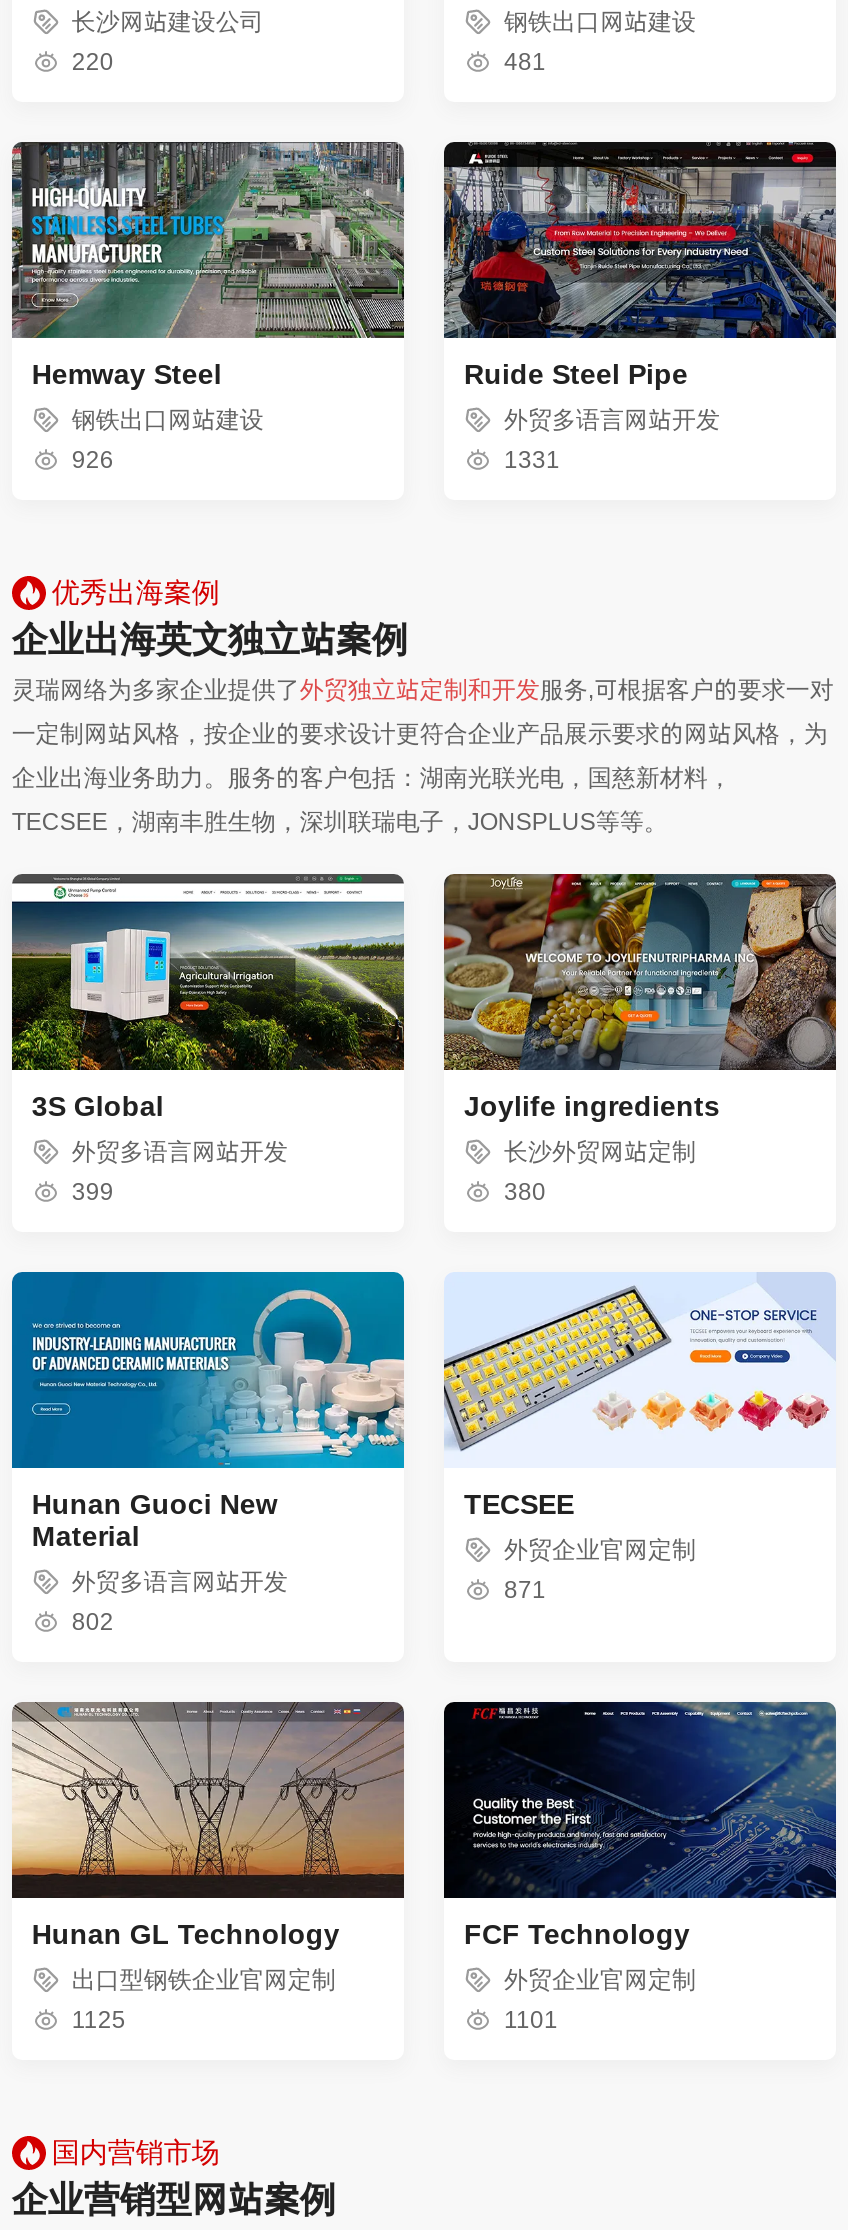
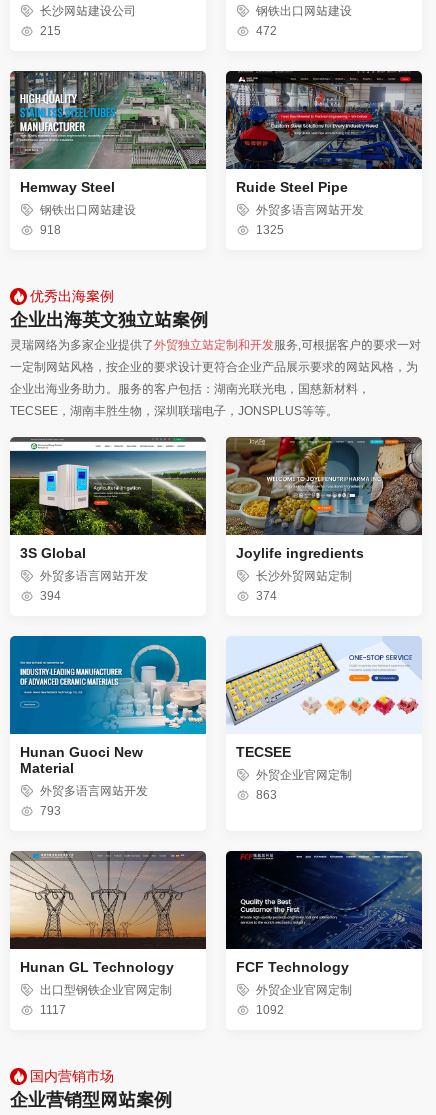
[72,44,114,78] 220 -> [40,22,61,39] 215
[504,44,546,78] 481 -> [256,22,277,39] 472
[72,442,114,476] 926 -> [40,221,61,238] 918
[504,442,560,476] 1331 -> [256,221,284,238] 1325
[72,1174,114,1208] 399 -> [40,587,61,604] 394
[504,1174,546,1208] 380 -> [256,587,277,604] 374
[504,1572,546,1606] 871 -> [256,786,277,803] 863
[72,1604,114,1638] 802 -> [40,802,61,819] 793
[72,2002,126,2036] 1125 -> [40,1001,66,1018] 1117
[504,2002,558,2036] 1101 -> [256,1001,284,1018] 1092

